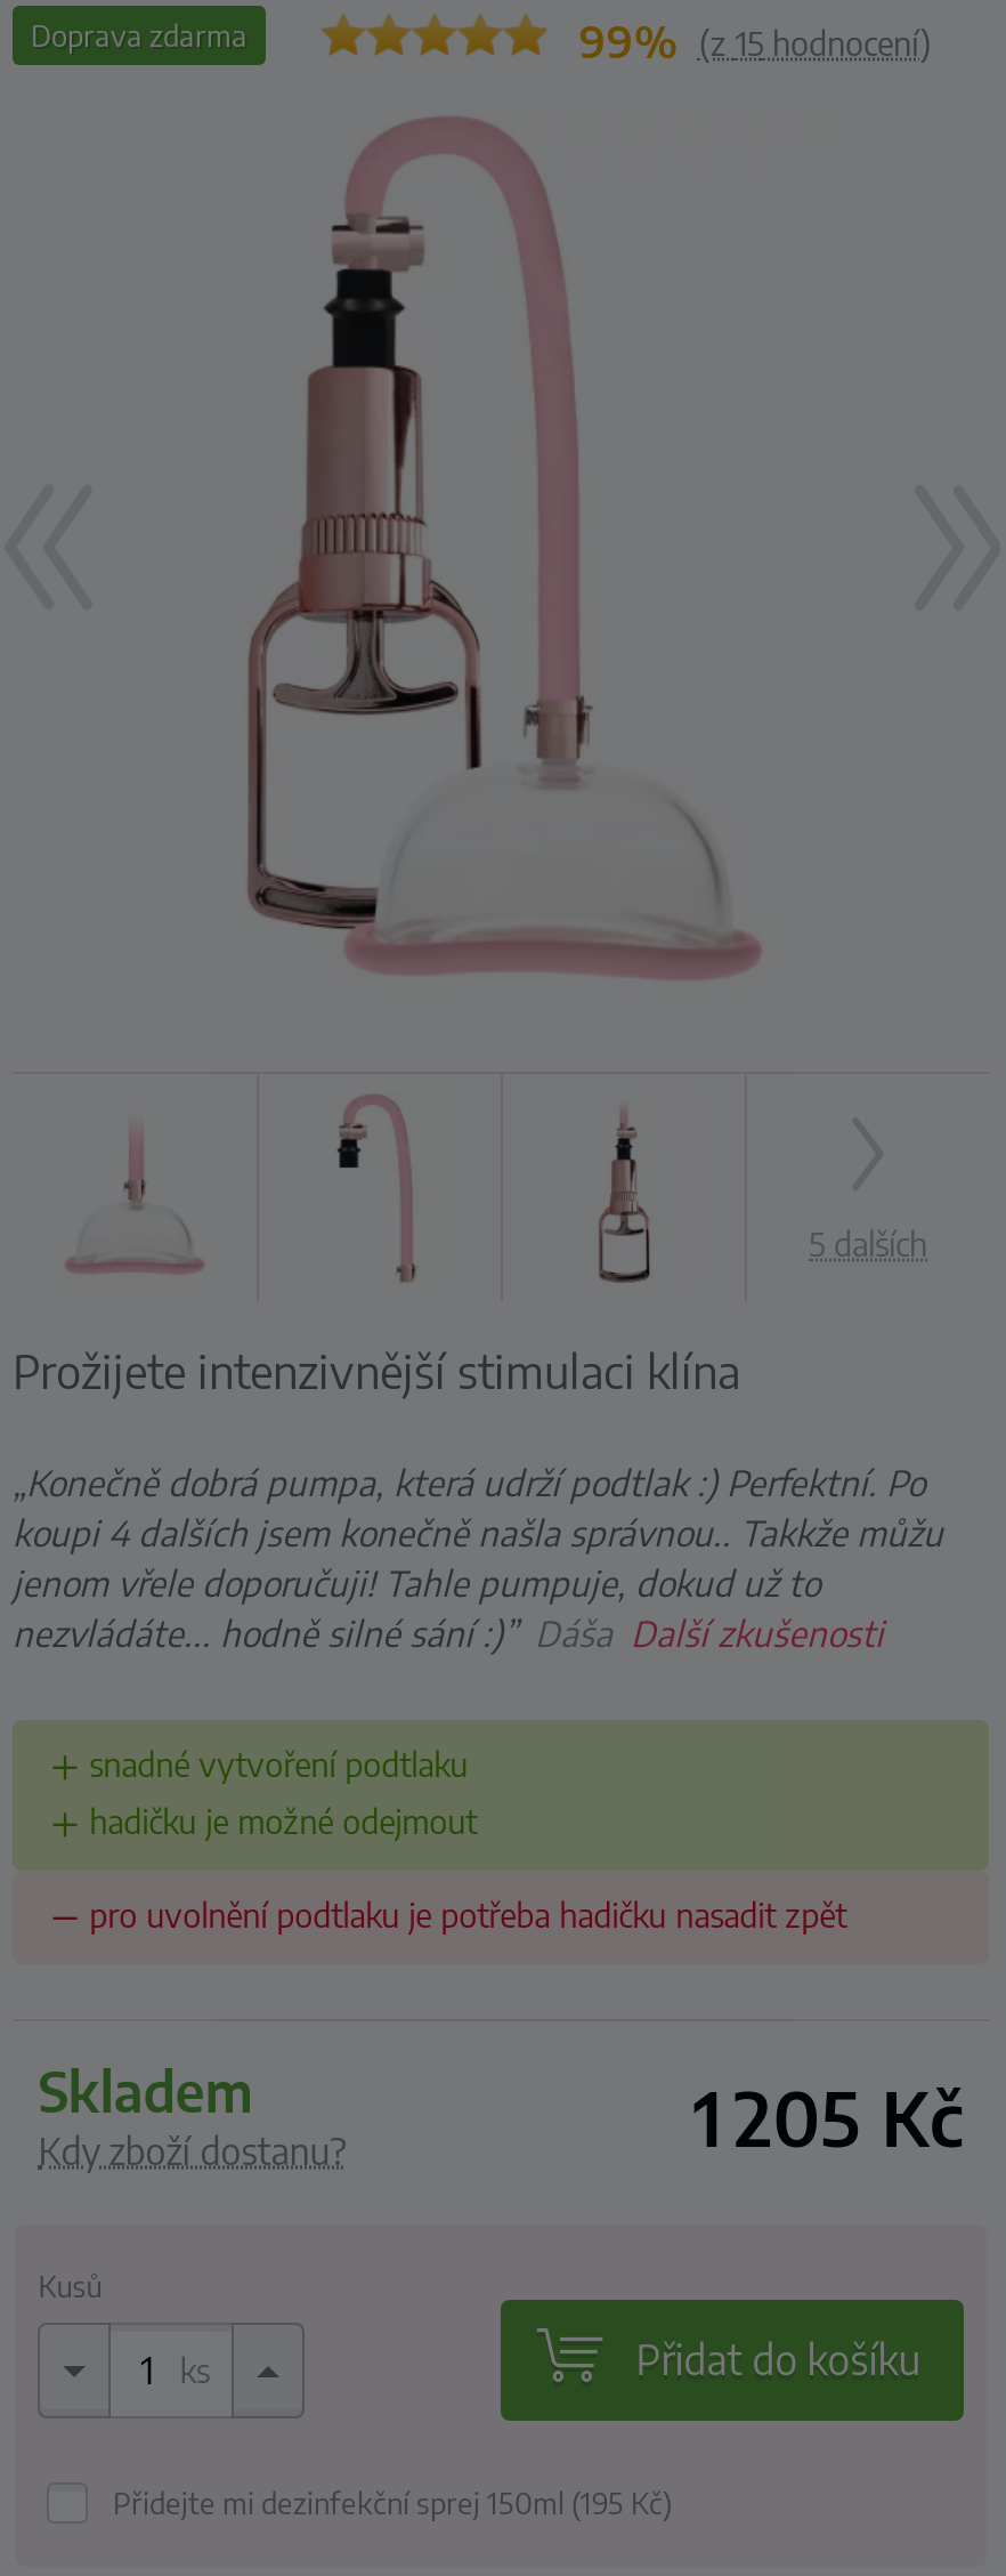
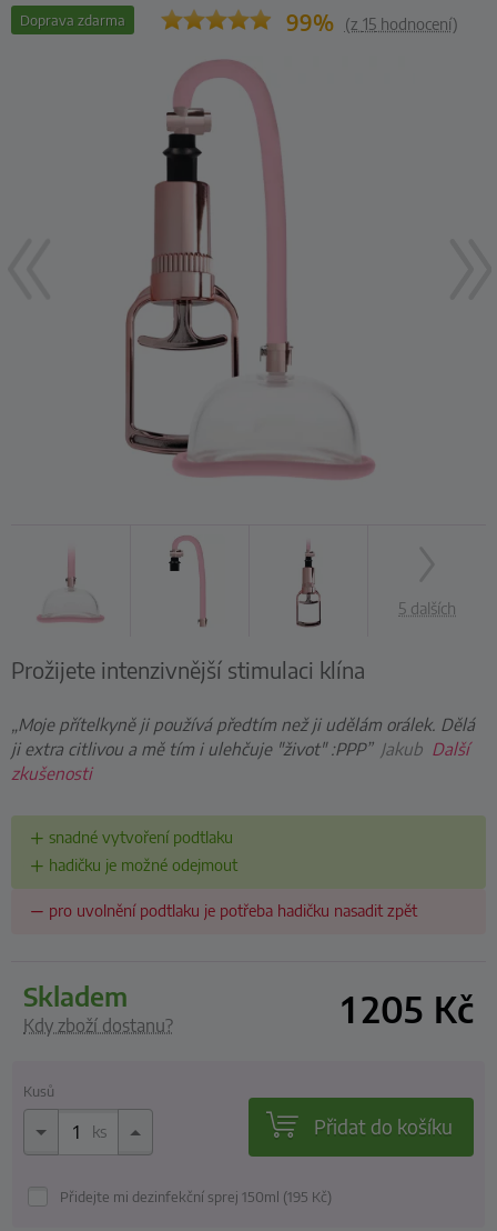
[13,1460,943,1654] „Konečně dobrá pumpa, která udrží podtlak :) Perfektní. Po | koupi 4 dalších jsem konečně našla správnou.. Takkže můžu | jenom vřele doporučuji! Tahle pumpuje, dokud už to | nezvládáte... hodně silné sání :)” Dáša Další zkušenosti -> [11,713,475,783] „Moje přítelkyně ji používá předtím než ji udělám orálek. Dělá | ji extra citlivou a mě tím i ulehčuje "život" :PPP” Jakub Další | zkušenosti

